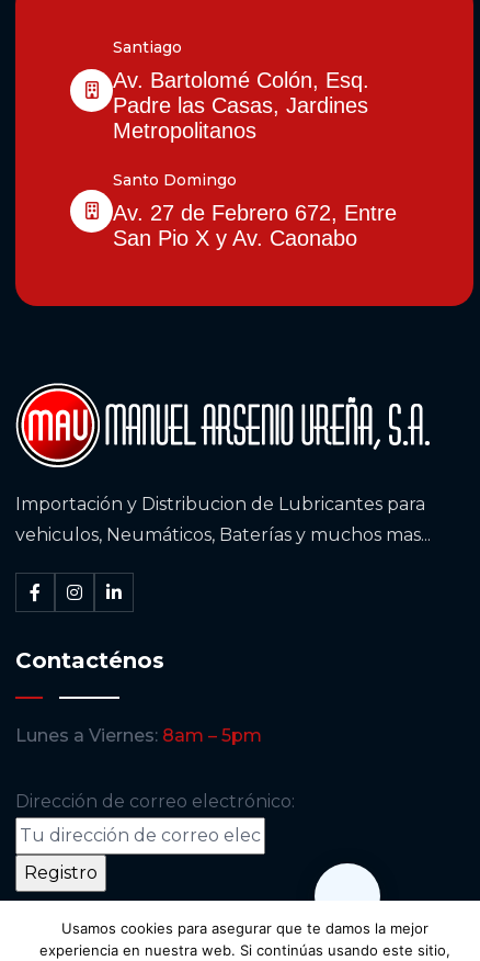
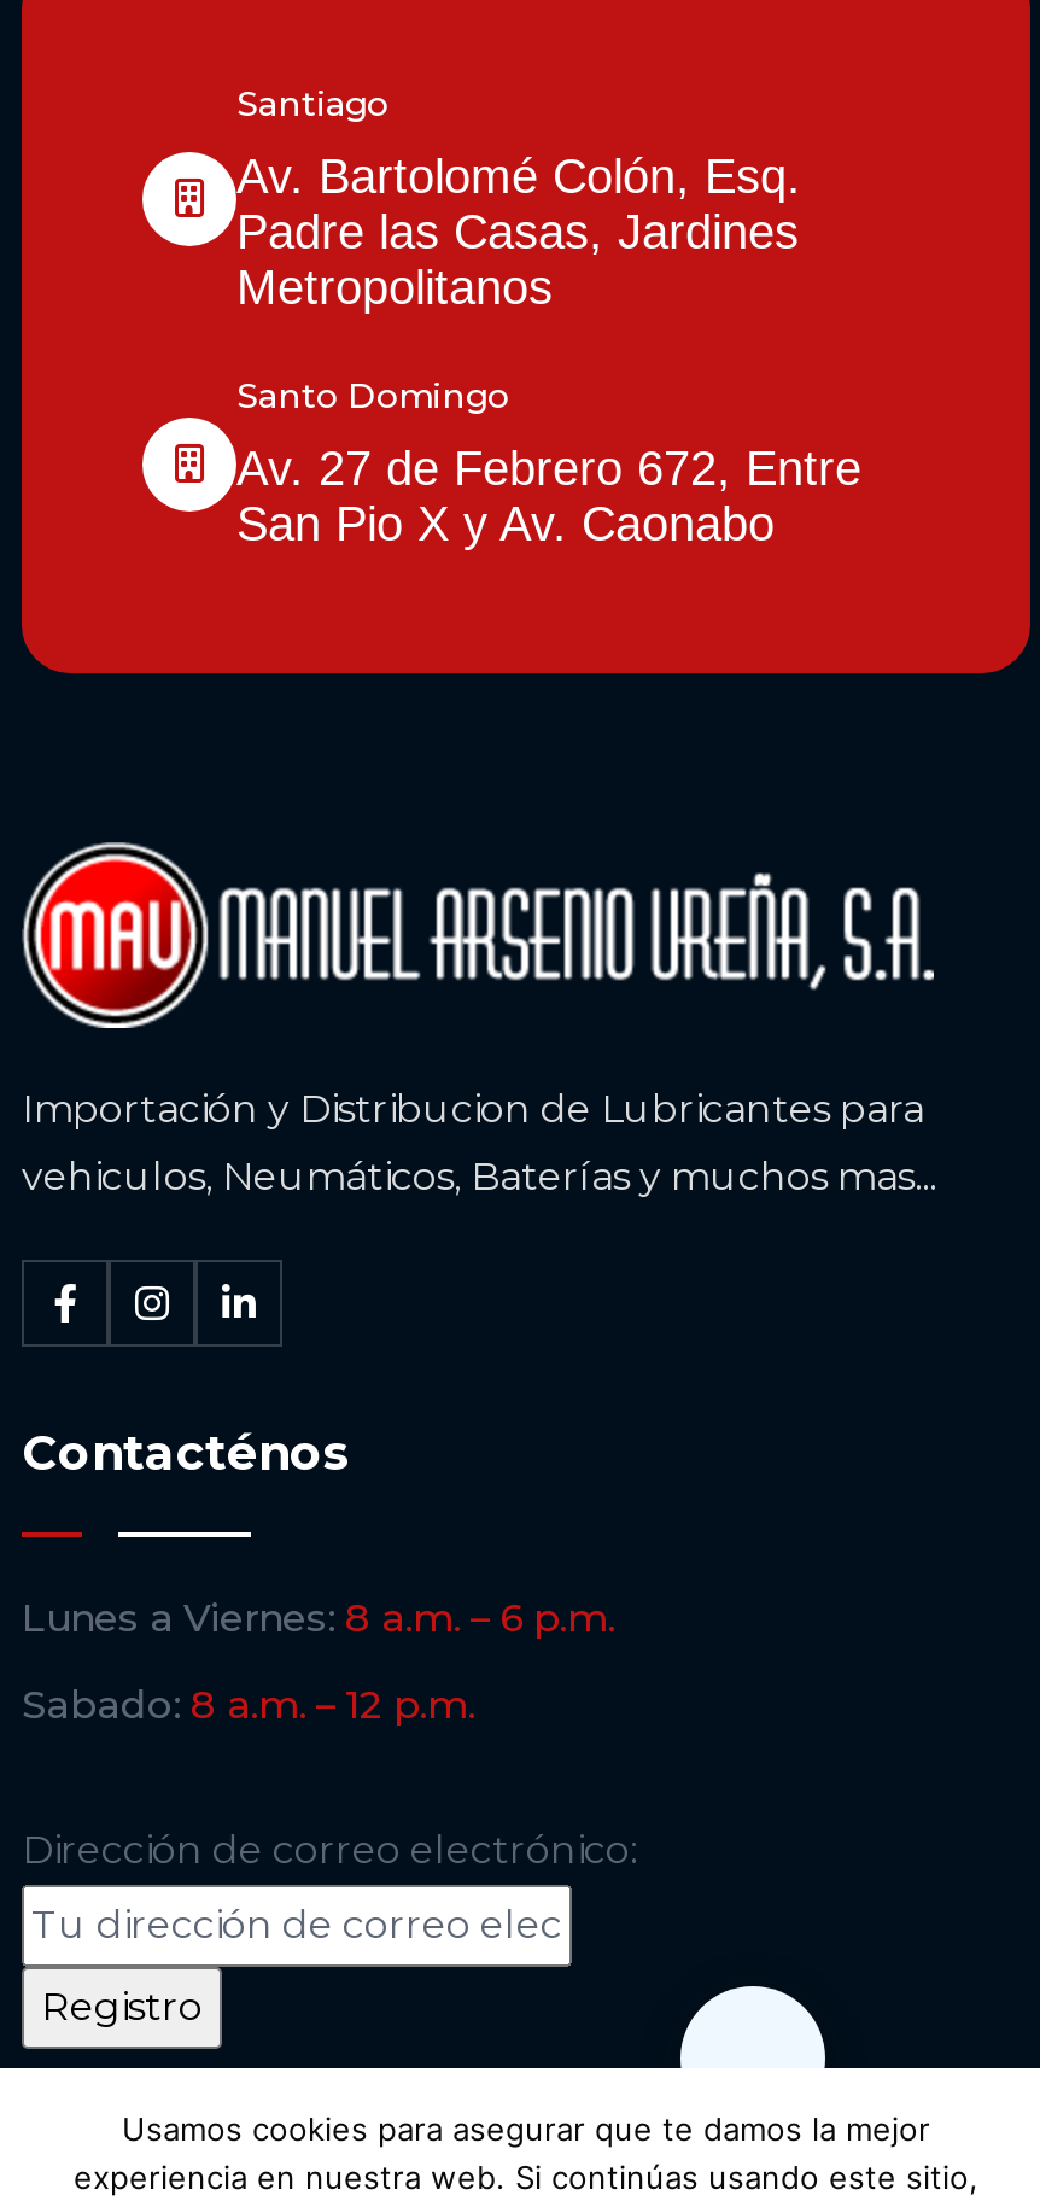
[15,725,262,746] Lunes a Viernes: 8am – 5pm -> [22,1595,615,1728] Lunes a Viernes: 8 a.m. – 6 p.m. | Sabado: 8 a.m. – 12 p.m.

